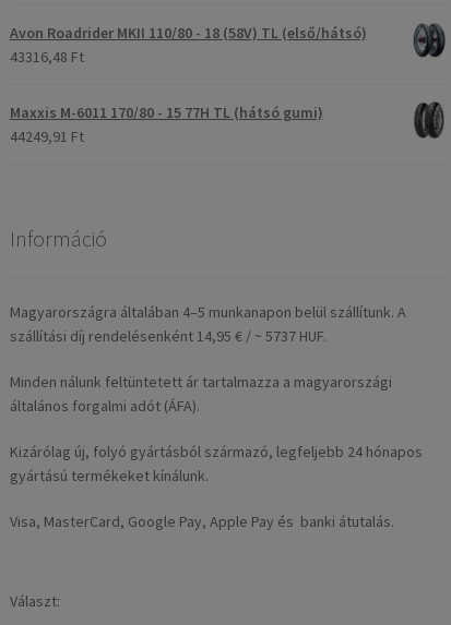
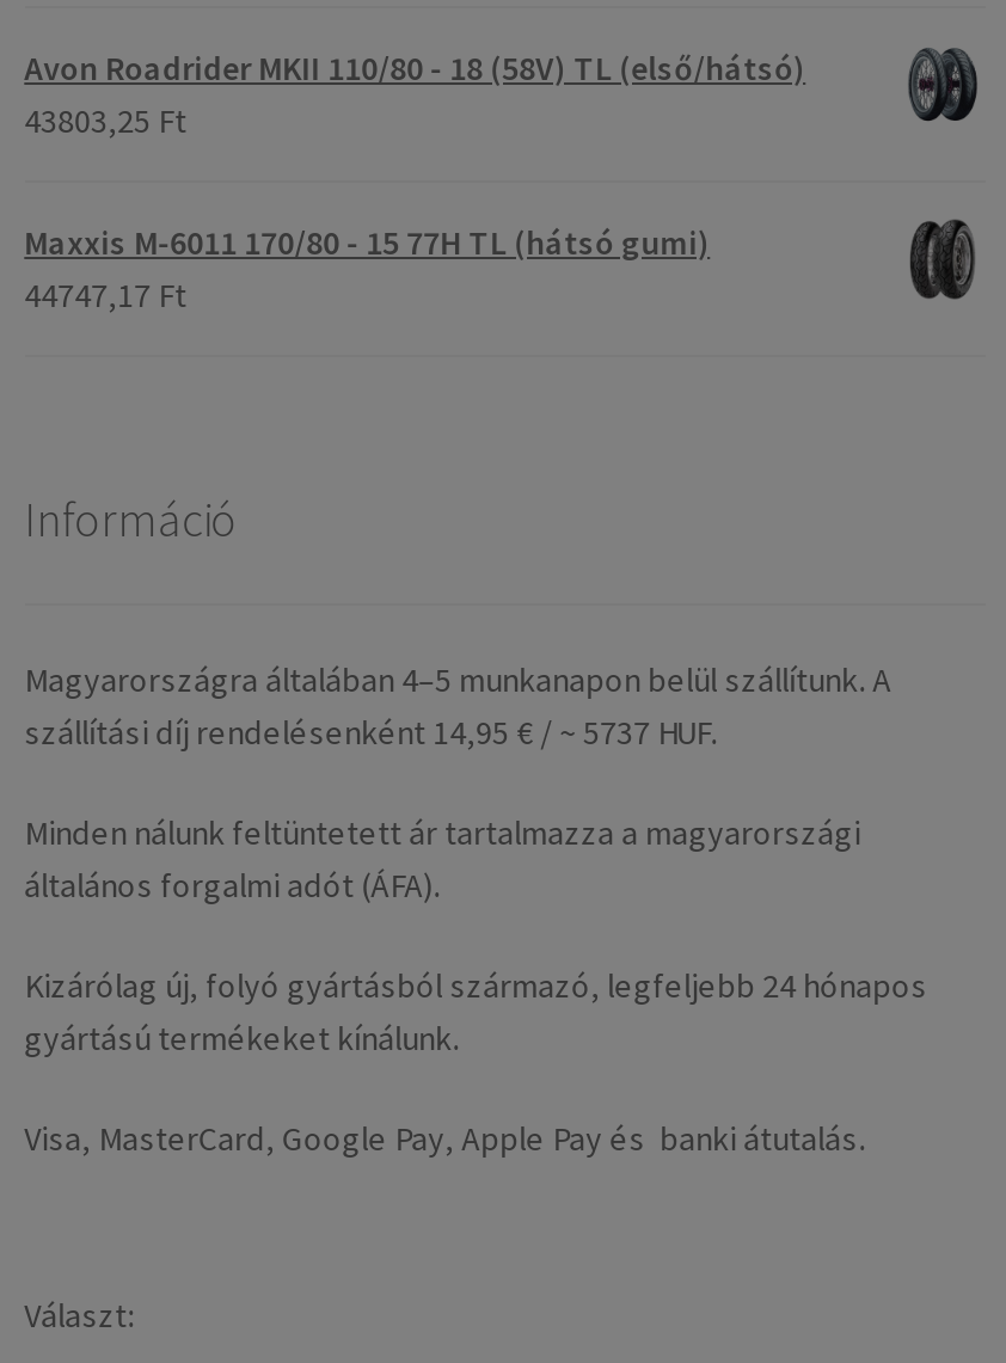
[9,46,84,66] 43316,48 Ft -> [24,98,187,141] 43803,25 Ft
[9,126,84,146] 44249,91 Ft -> [24,273,187,316] 44747,17 Ft

